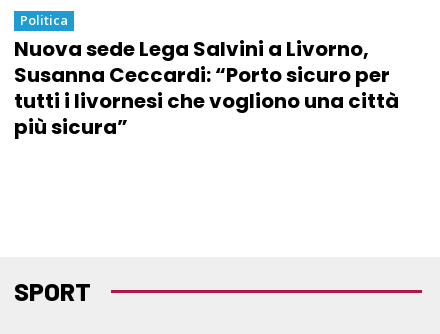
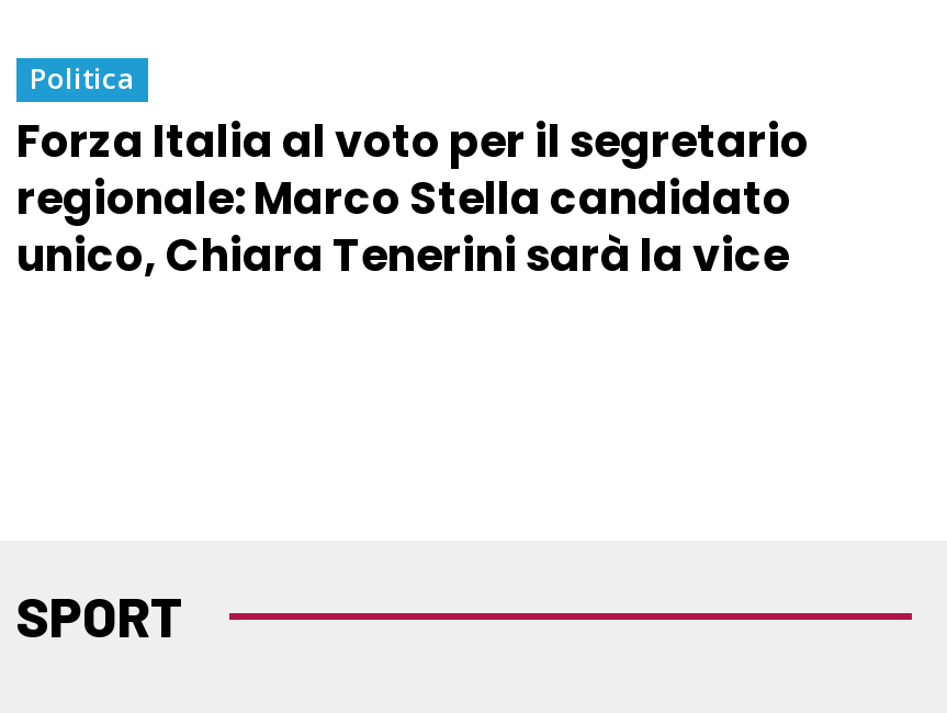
[14,35,399,141] Nuova sede Lega Salvini a Livorno, | Susanna Ceccardi: “Porto sicuro per | tutti i livornesi che vogliono una città | più sicura” -> [16,111,809,287] Forza Italia al voto per il segretario | regionale: Marco Stella candidato | unico, Chiara Tenerini sarà la vice

